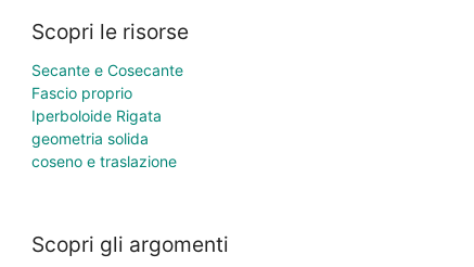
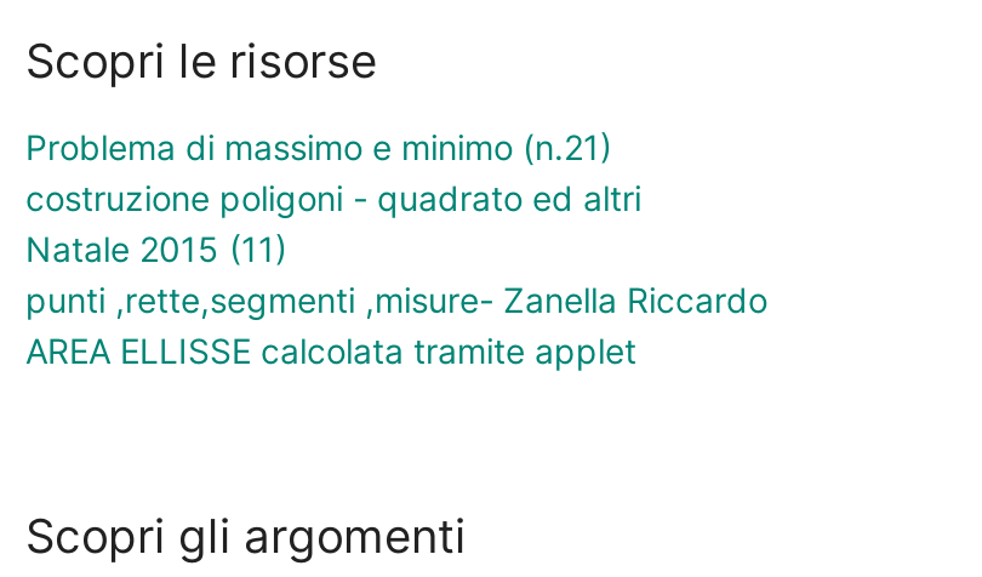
[31,61,183,171] Secante e Cosecante | Fascio proprio | Iperboloide Rigata | geometria solida | coseno e traslazione -> [25,127,767,372] Problema di massimo e minimo (n.21) | costruzione poligoni - quadrato ed altri | Natale 2015 (11) | punti ,rette,segmenti ,misure- Zanella Riccardo | AREA ELLISSE calcolata tramite applet

